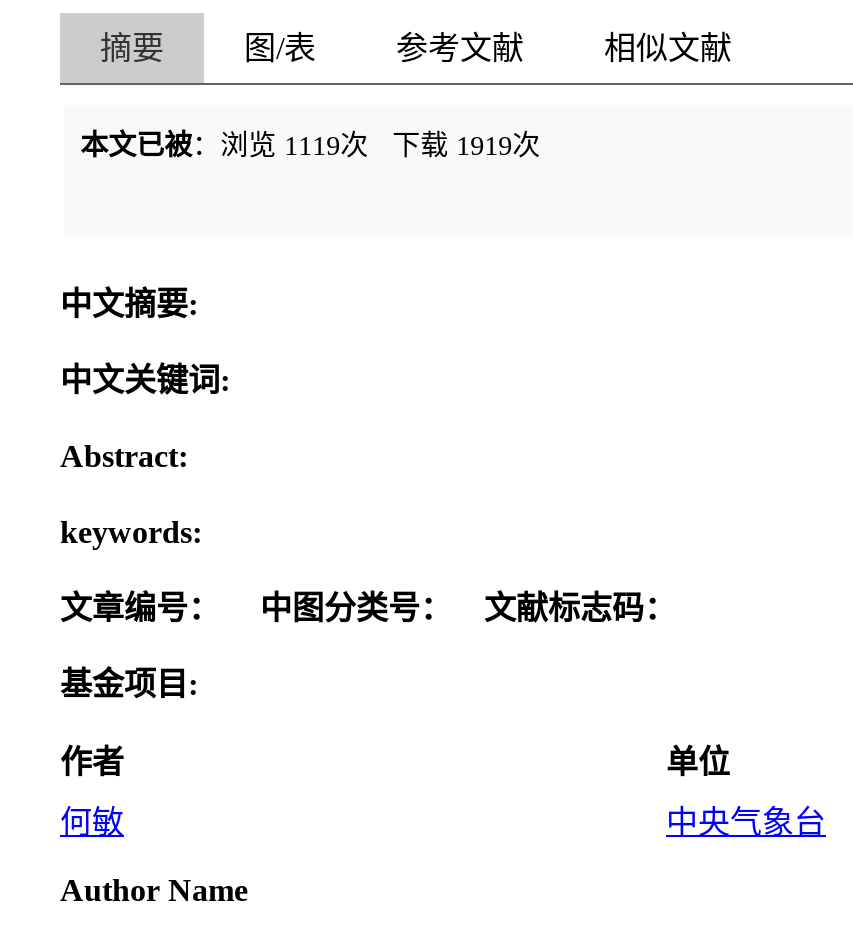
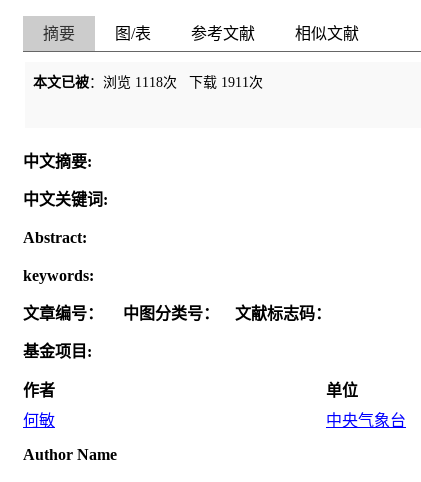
[80,131,540,161] 本文已被：浏览1119次 下载1919次 -> [33,75,263,90] 本文已被：浏览1118次 下载1911次

